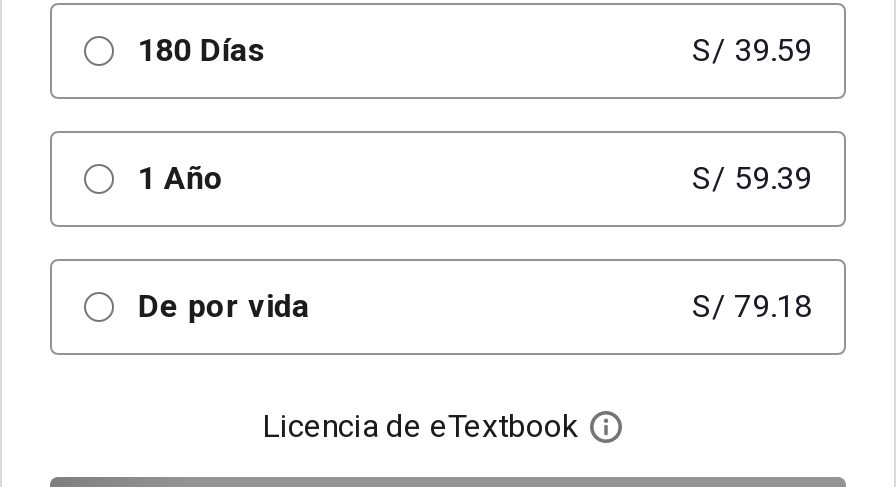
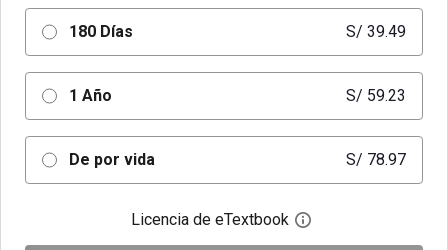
[692,31,812,69] S/ 39.59 -> [346,22,406,41] S/ 39.49
[692,159,812,197] S/ 59.39 -> [346,86,406,105] S/ 59.23
[692,287,812,325] S/ 79.18 -> [346,150,406,169] S/ 78.97

